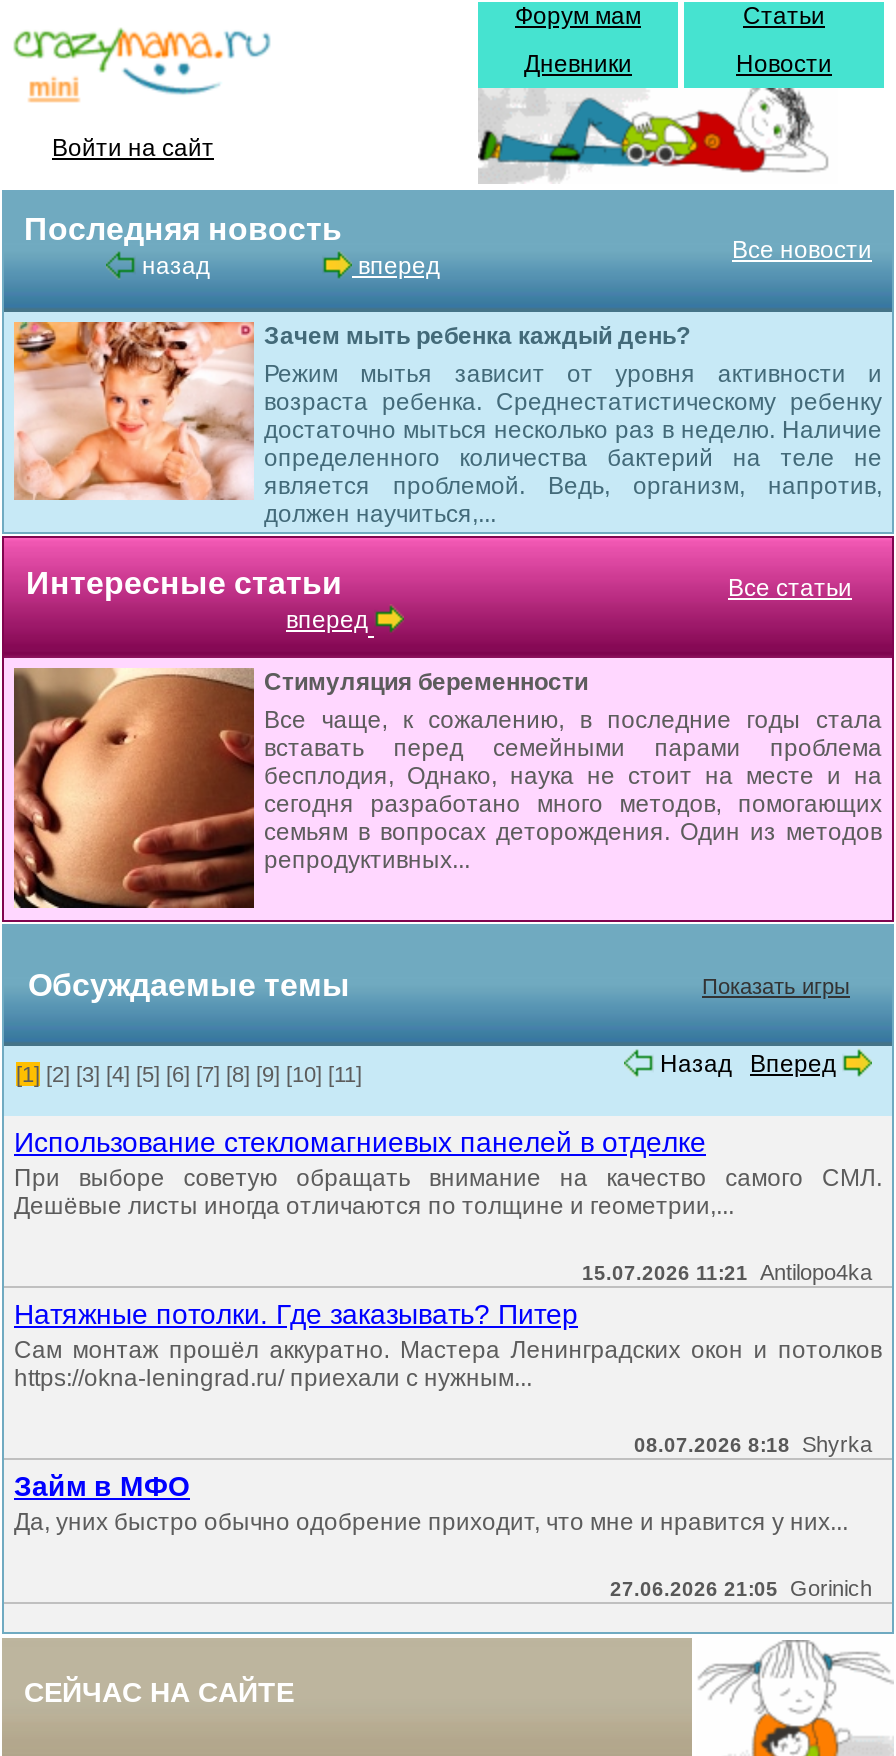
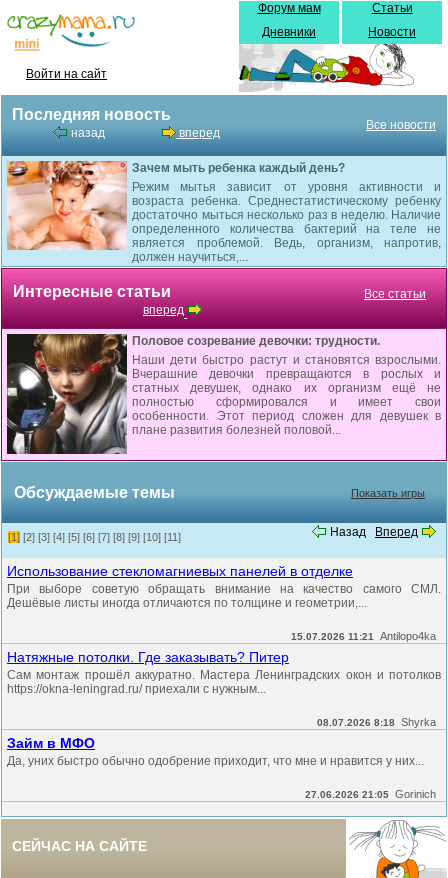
[12,666,882,910] [image] | Стимуляция беременности | Все чаще, к сожалению, в последние годы стала | вставать перед семейными парами проблема | бесплодия, Однако, наука не стоит на месте и на | сегодня разработано много методов, помогающих | семьям в вопросах деторождения. Один из методов | репродуктивных... -> [6,333,441,455] [image] | Половое созревание девочки: трудности. | Наши дети быстро растут и становятся взрослыми. | Вчерашние девочки превращаются в рослых и | статных девушек, однако их организм ещё не | полностью сформировался и имеет свои | особенности. Этот период сложен для девушек в | плане развития болезней половой...

